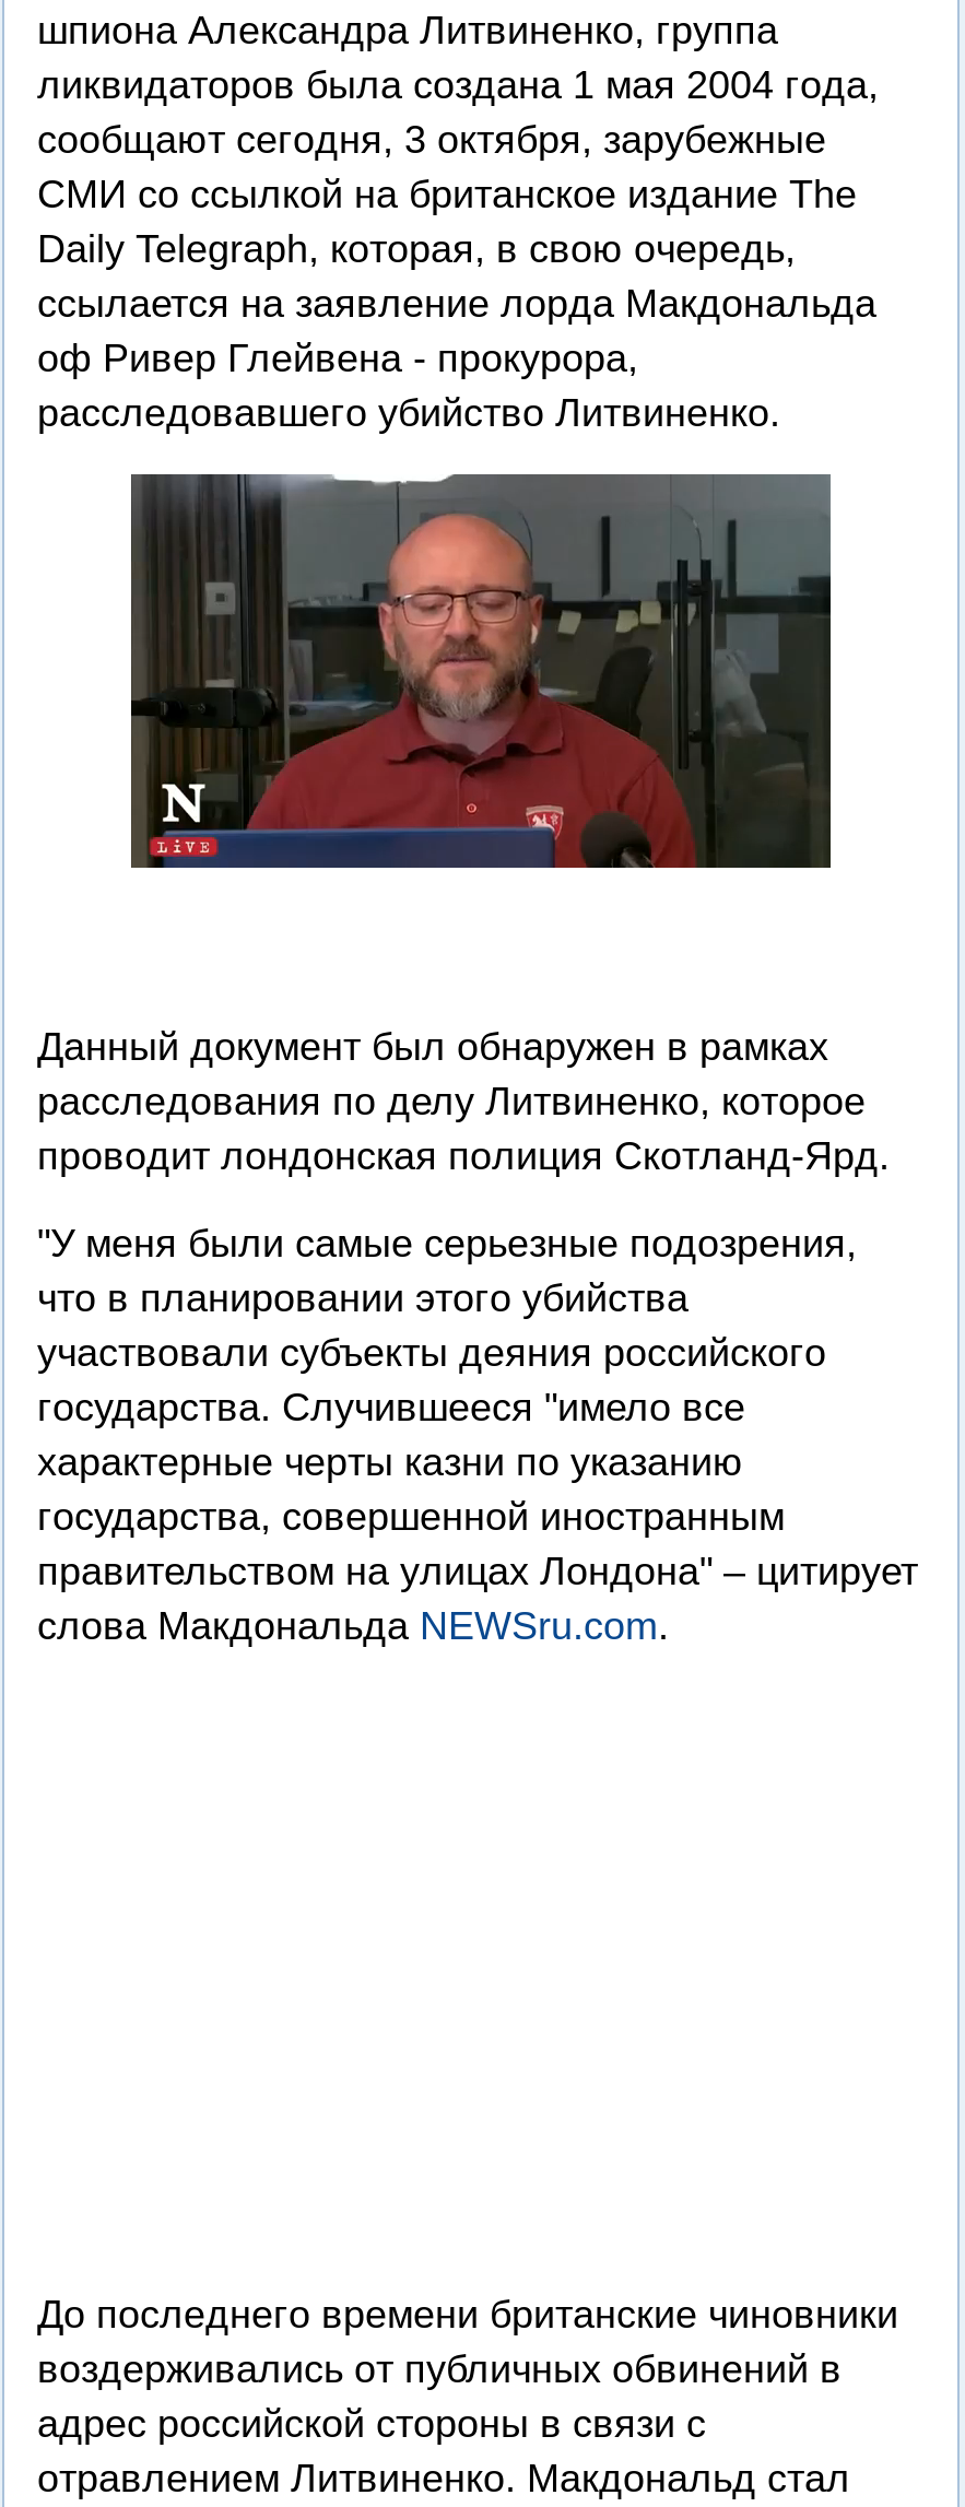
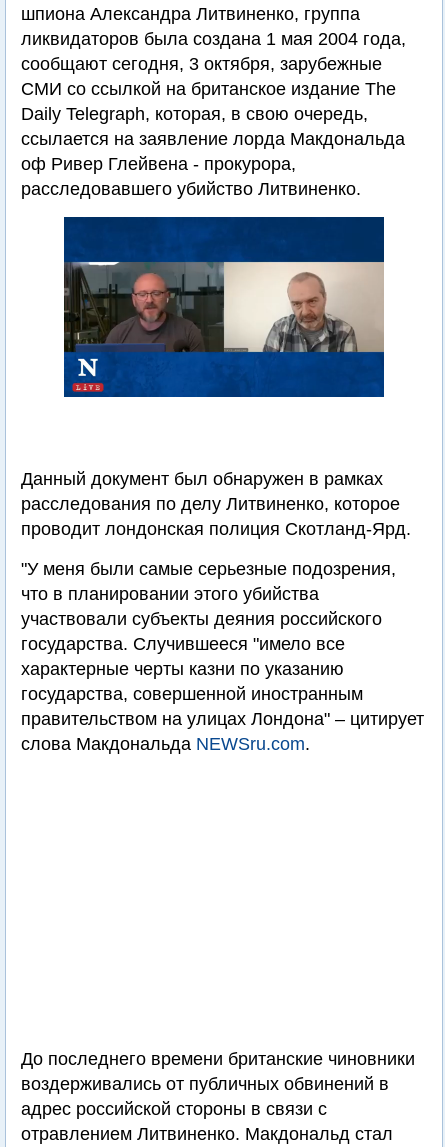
[131,472,833,870] [image] -> [64,216,385,398] [image]

